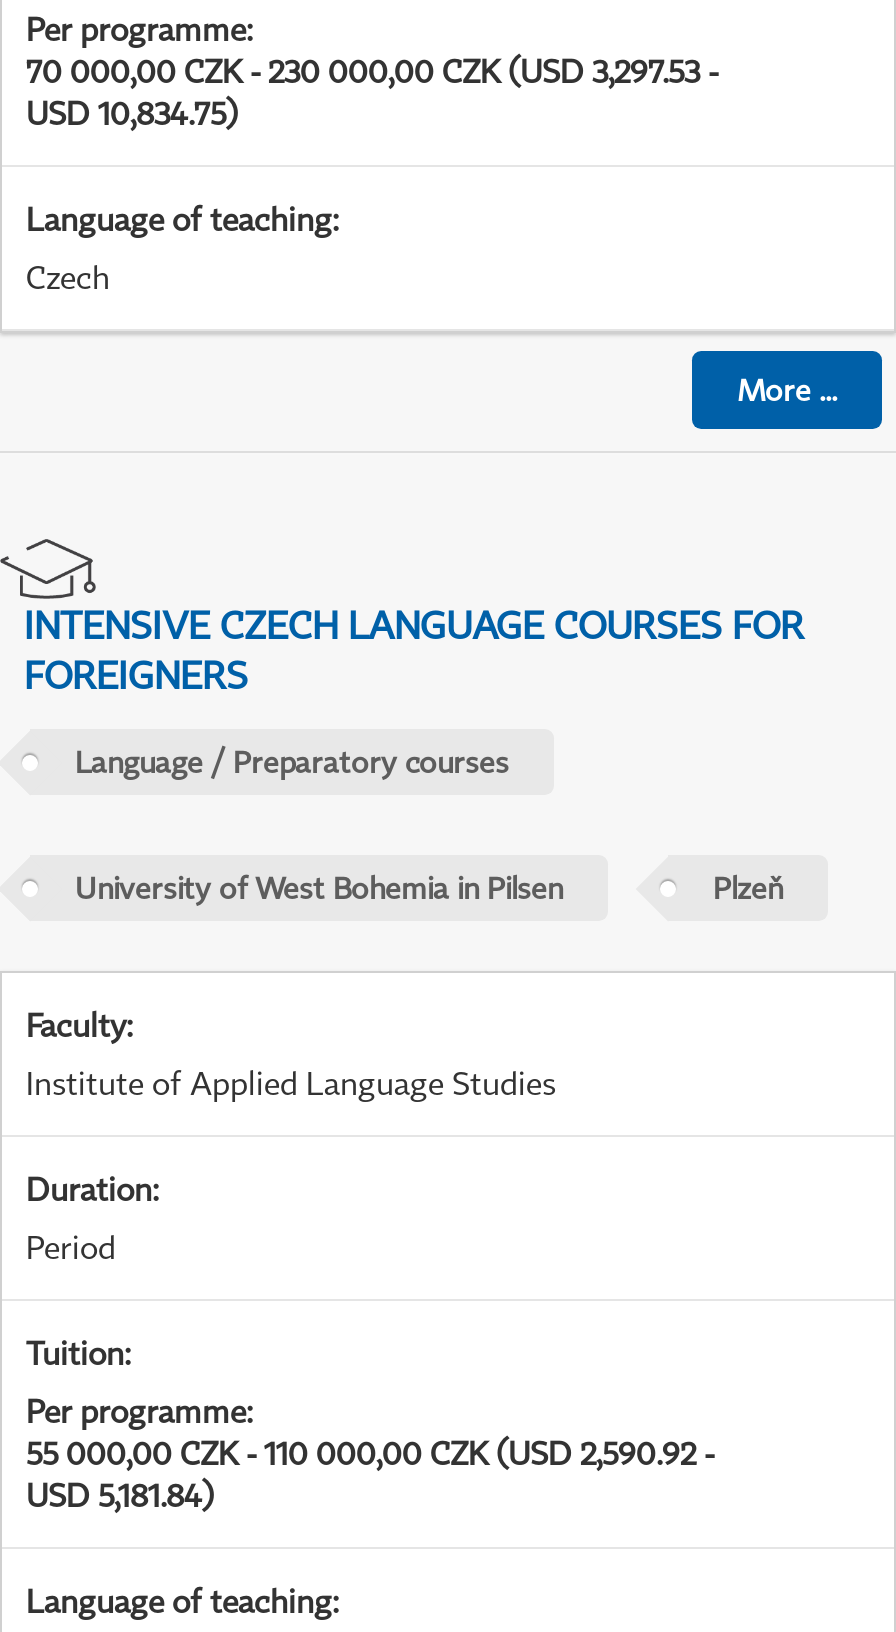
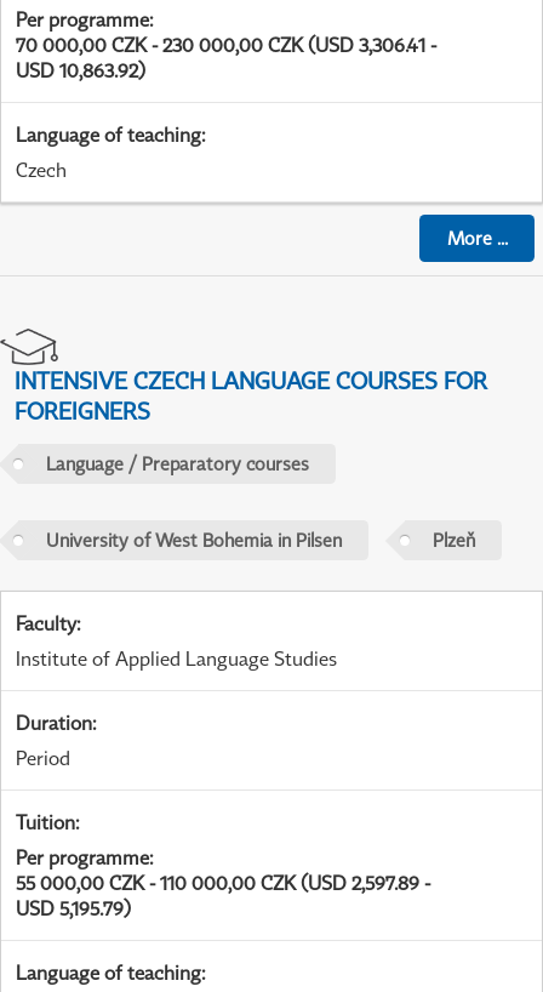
[26,51,718,91] 70 000,00 CZK - 230 000,00 CZK (USD 3,297.53 - -> [16,33,436,57] 70 000,00 CZK - 230 000,00 CZK (USD 3,306.41 -
[26,93,238,133] USD 10,834.75) -> [16,58,145,83] USD 10,863.92)
[26,1433,714,1473] 55 000,00 CZK - 110 000,00 CZK (USD 2,590.92 - -> [16,871,430,895] 55 000,00 CZK - 110 000,00 CZK (USD 2,597.89 -
[26,1475,214,1515] USD 5,181.84) -> [16,896,131,921] USD 5,195.79)

